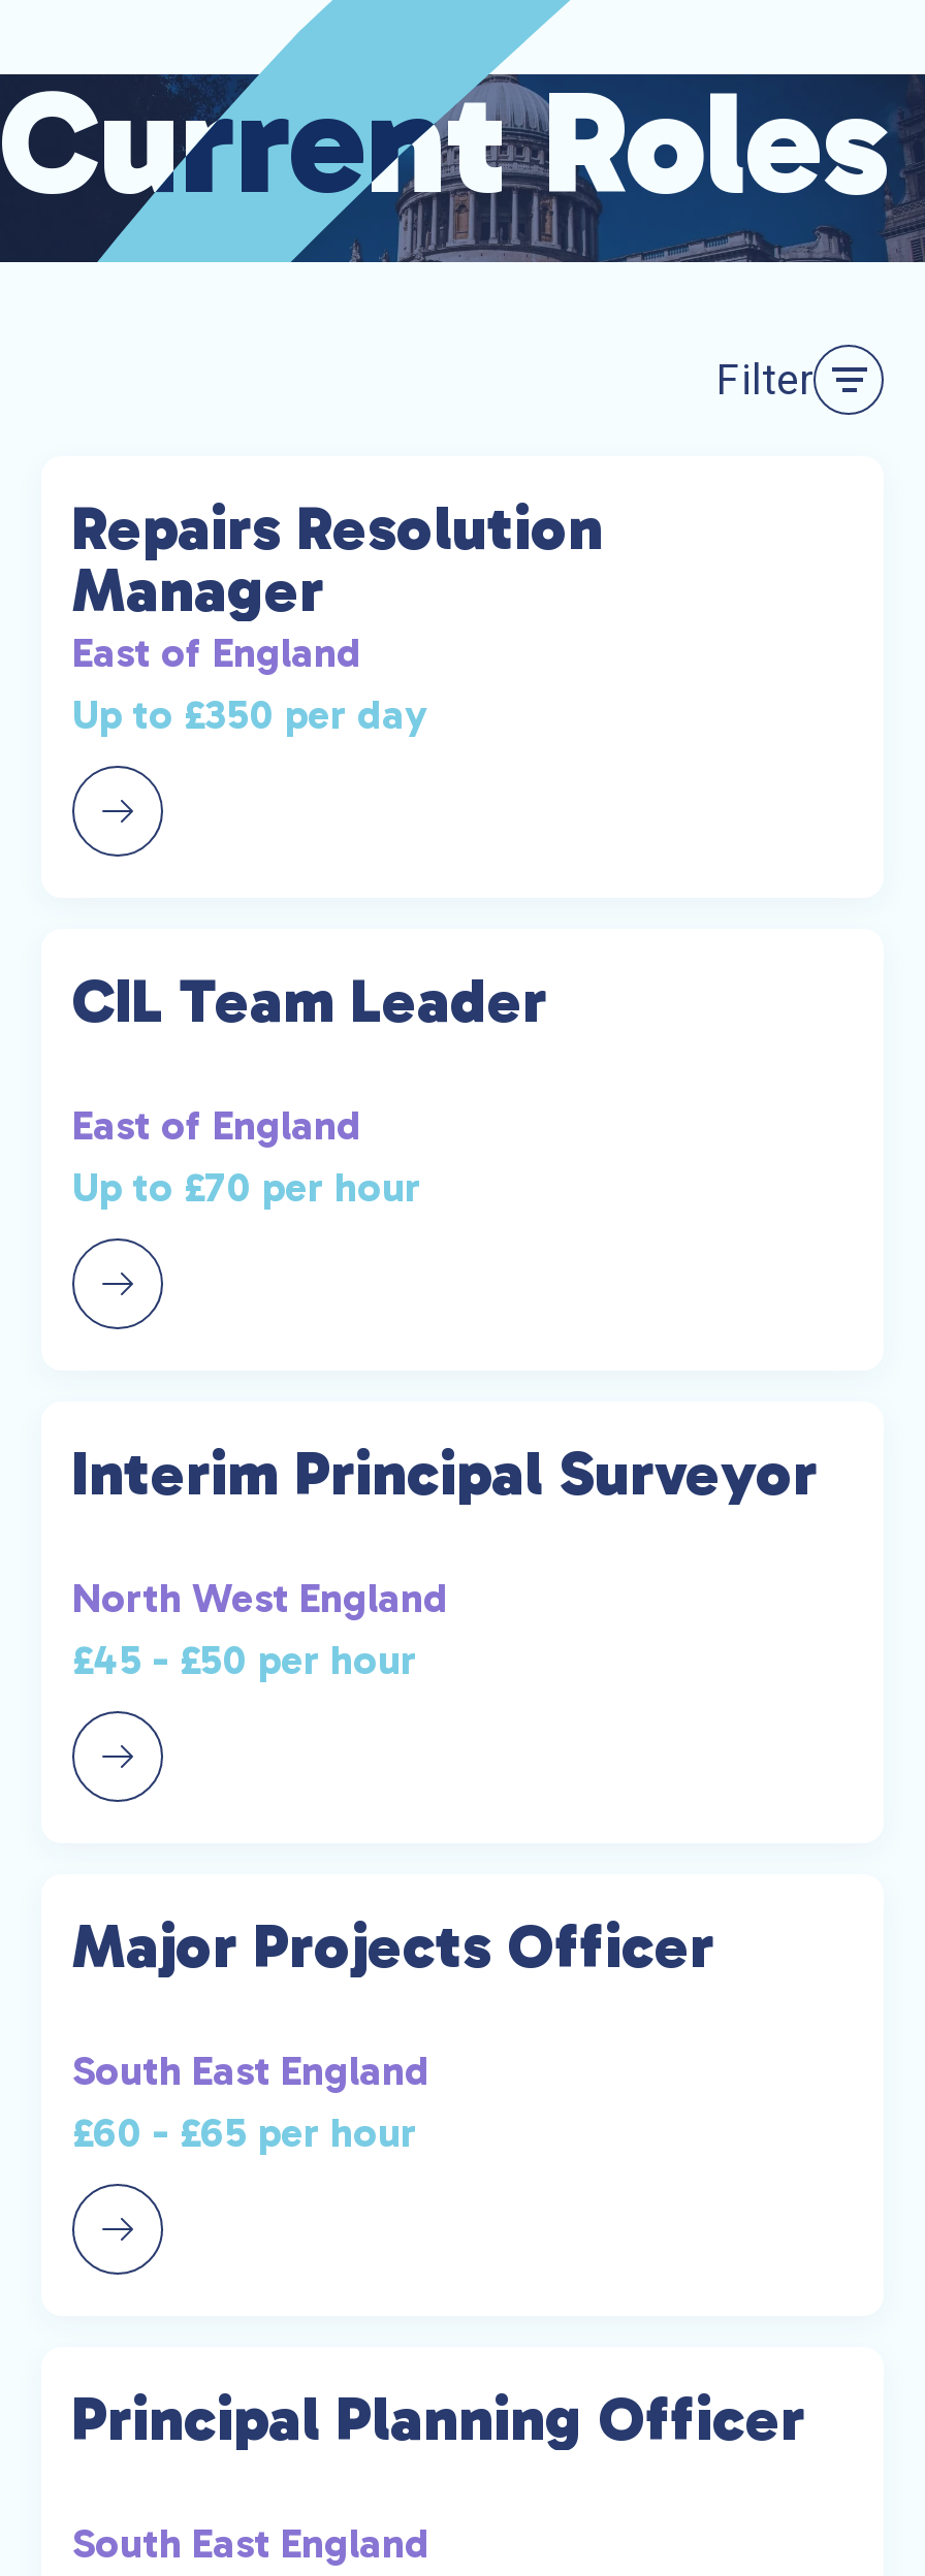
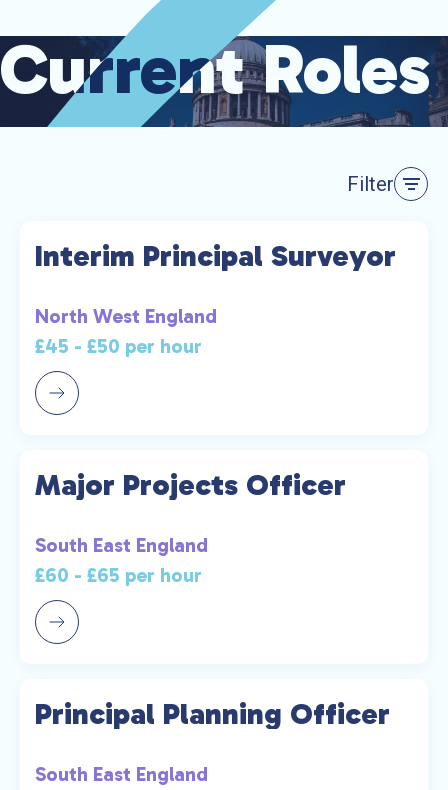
[72,492,603,740] Repairs Resolution | Manager | East of England | Up to £350 per day -> none
[72,965,547,1212] CIL Team Leader | East of England | Up to £70 per hour -> none

